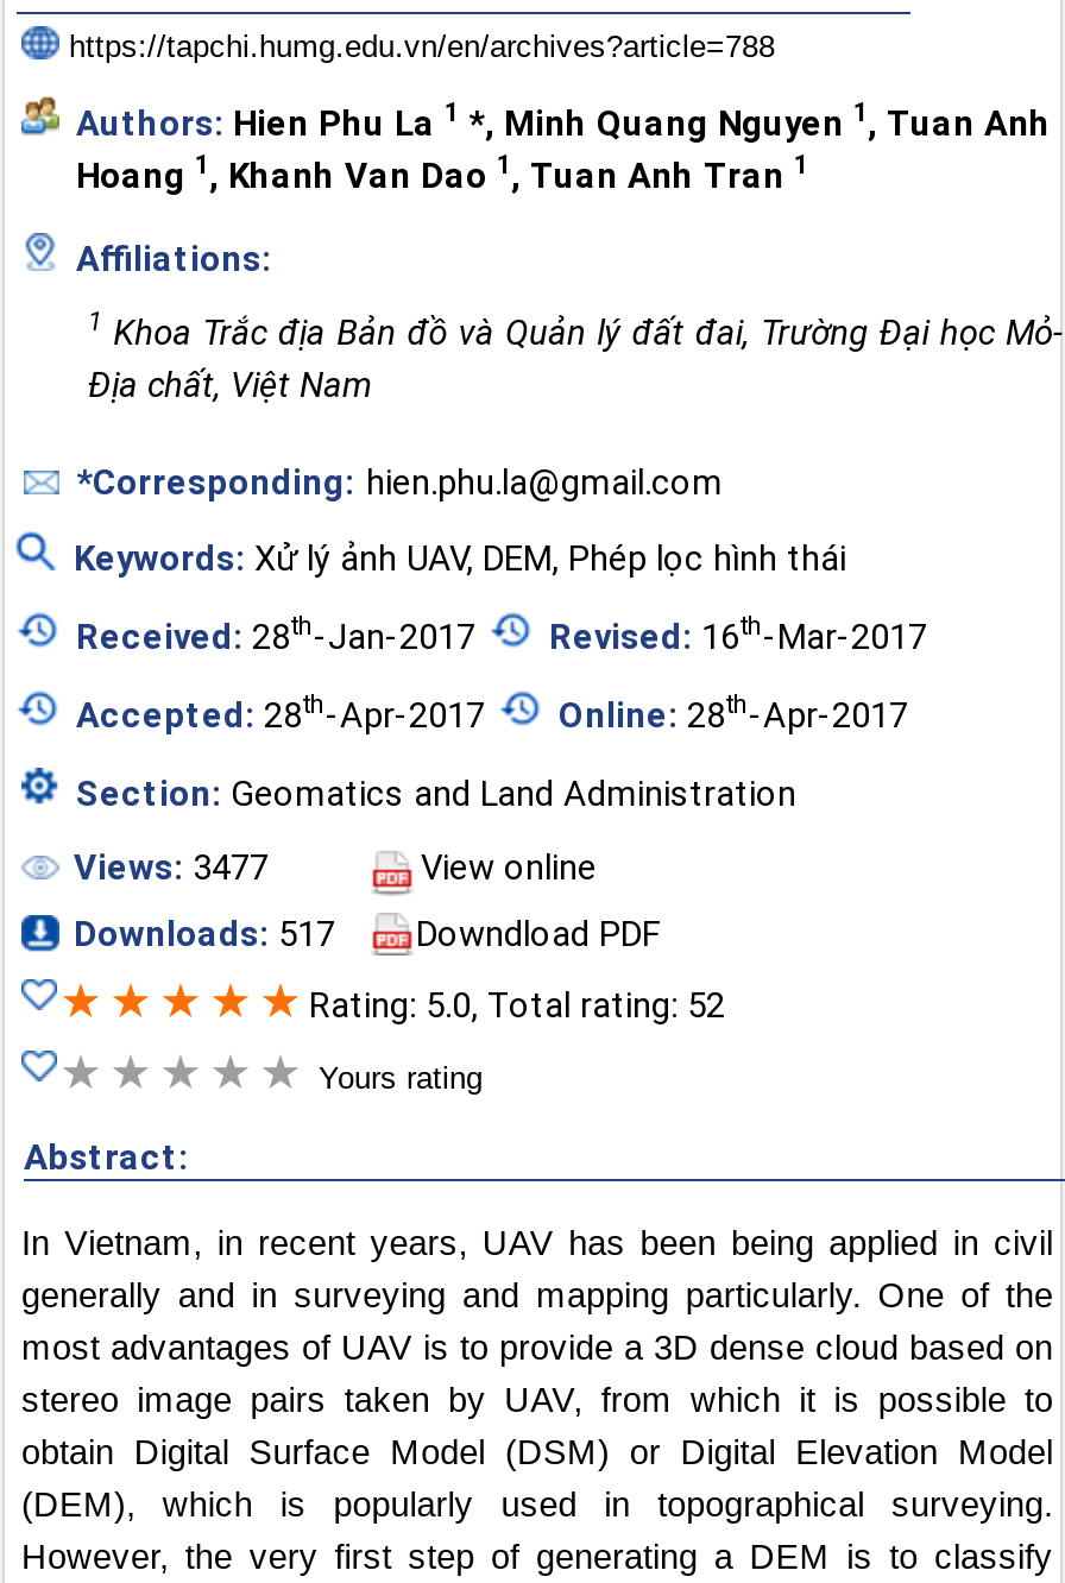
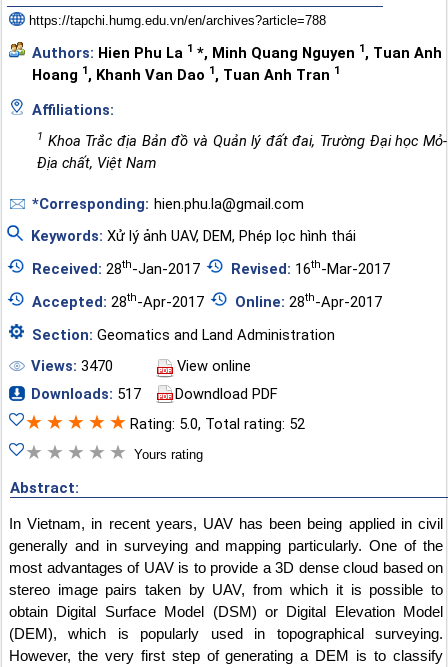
[74,846,269,888] Views: 3477 -> [31,357,113,375] Views: 3470

